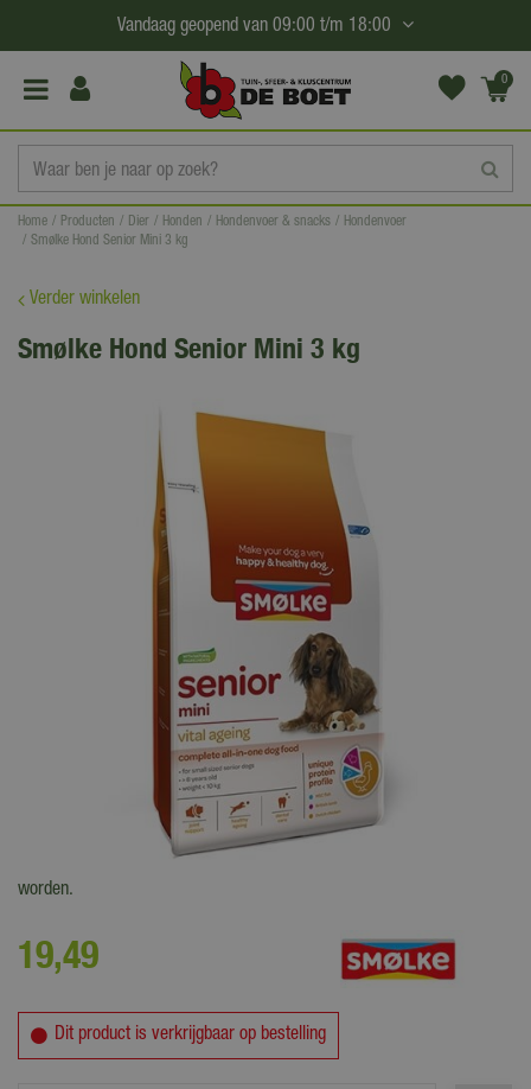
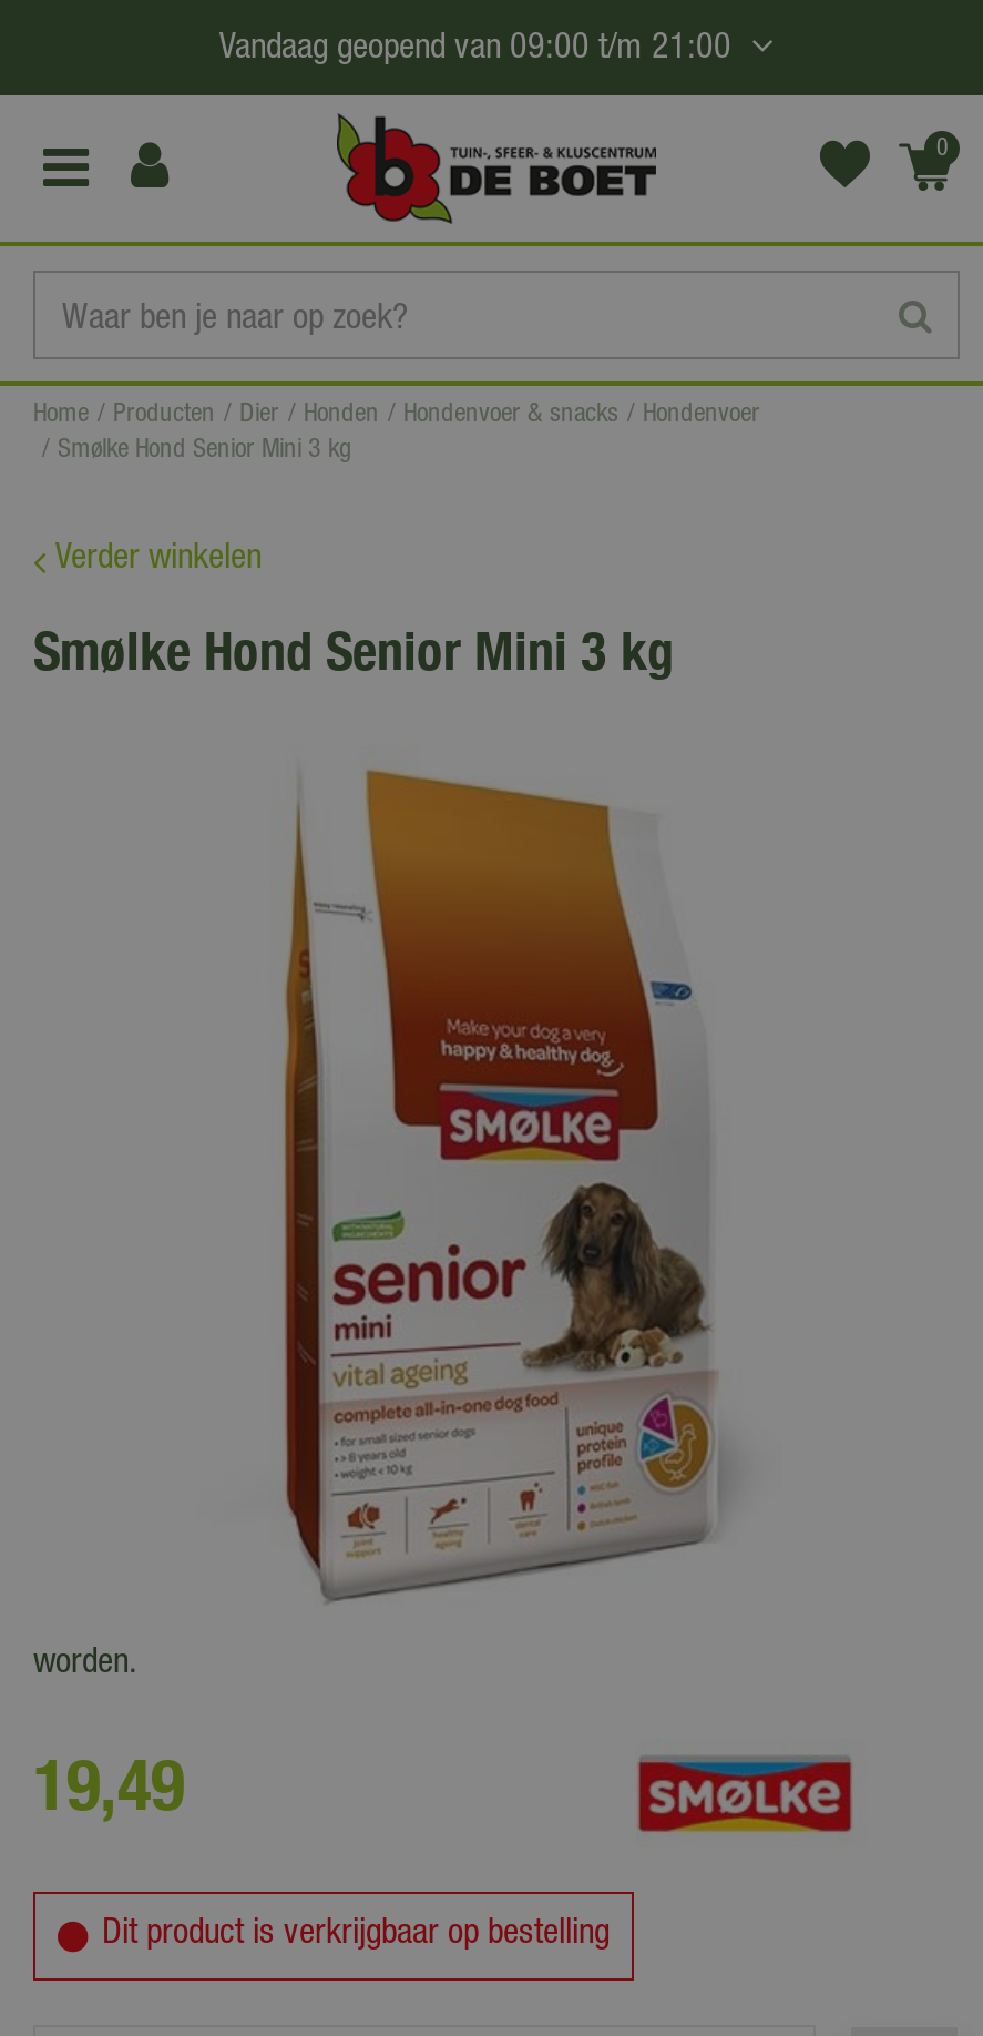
[117,18,391,37] Vandaag geopend van 09:00 t/m 18:00 -> [219,33,731,69] Vandaag geopend van 09:00 t/m 21:00

